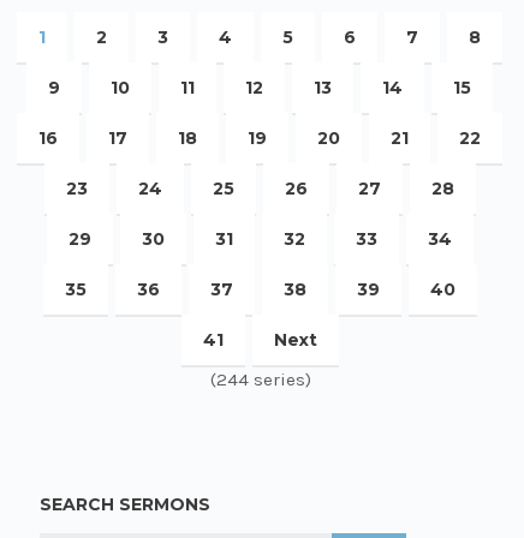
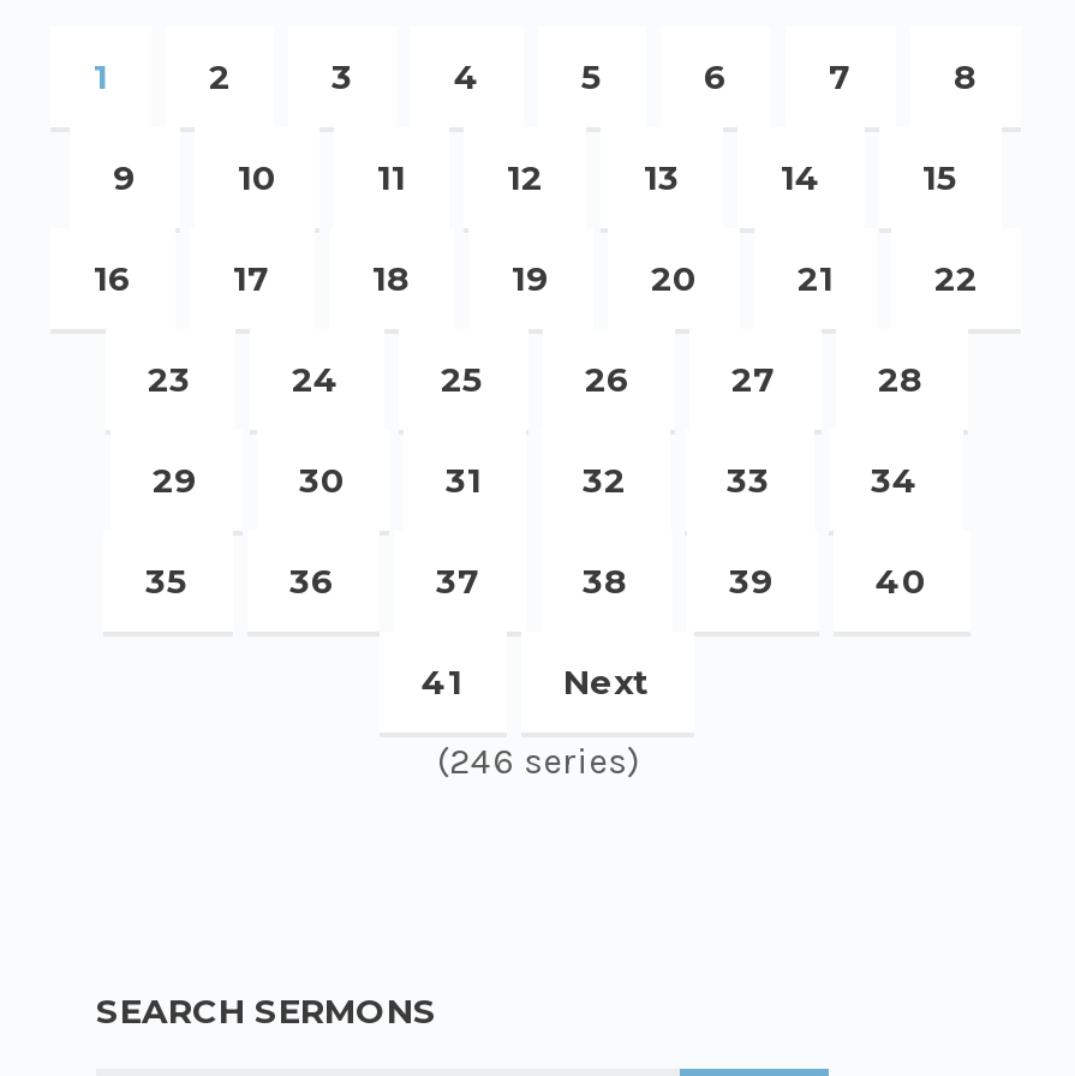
[210,368,311,390] (244 series) -> [437,740,639,784] (246 series)

